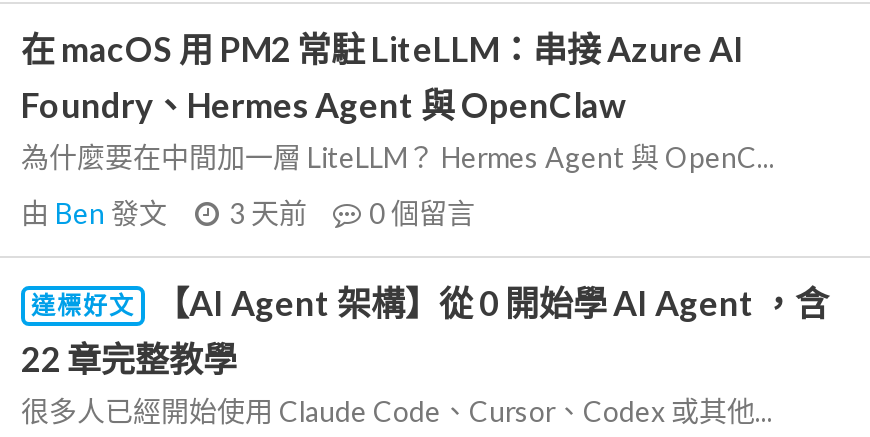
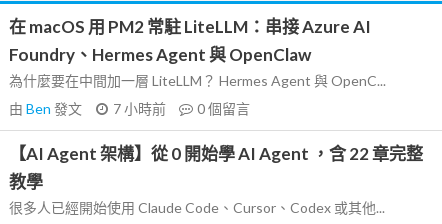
[21,196,475,230] 由Ben發文 3 天前 0個留言 -> [9,100,250,117] 由Ben發文 7 小時前 0個留言
[21,282,829,380] 達標好文 | 【AI Agent 架構】從 0 開始學 AI Agent ，含 | 22 章完整教學 -> [9,143,423,192] 【AI Agent 架構】從 0 開始學 AI Agent ，含 22 章完整 | 教學

